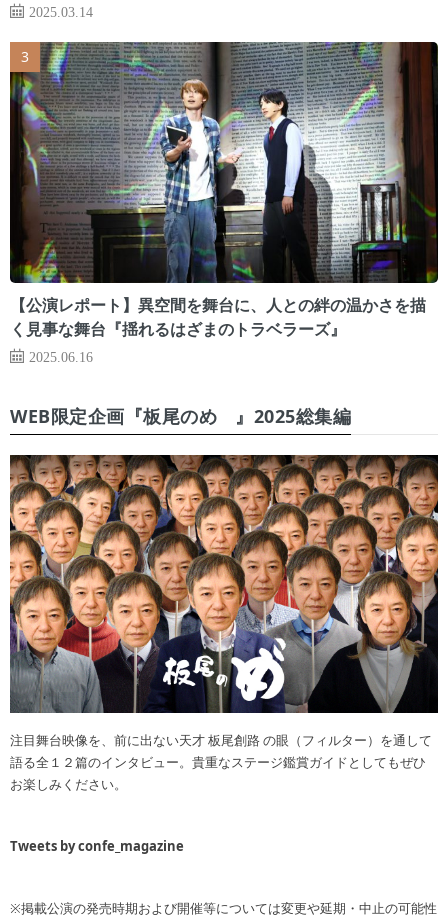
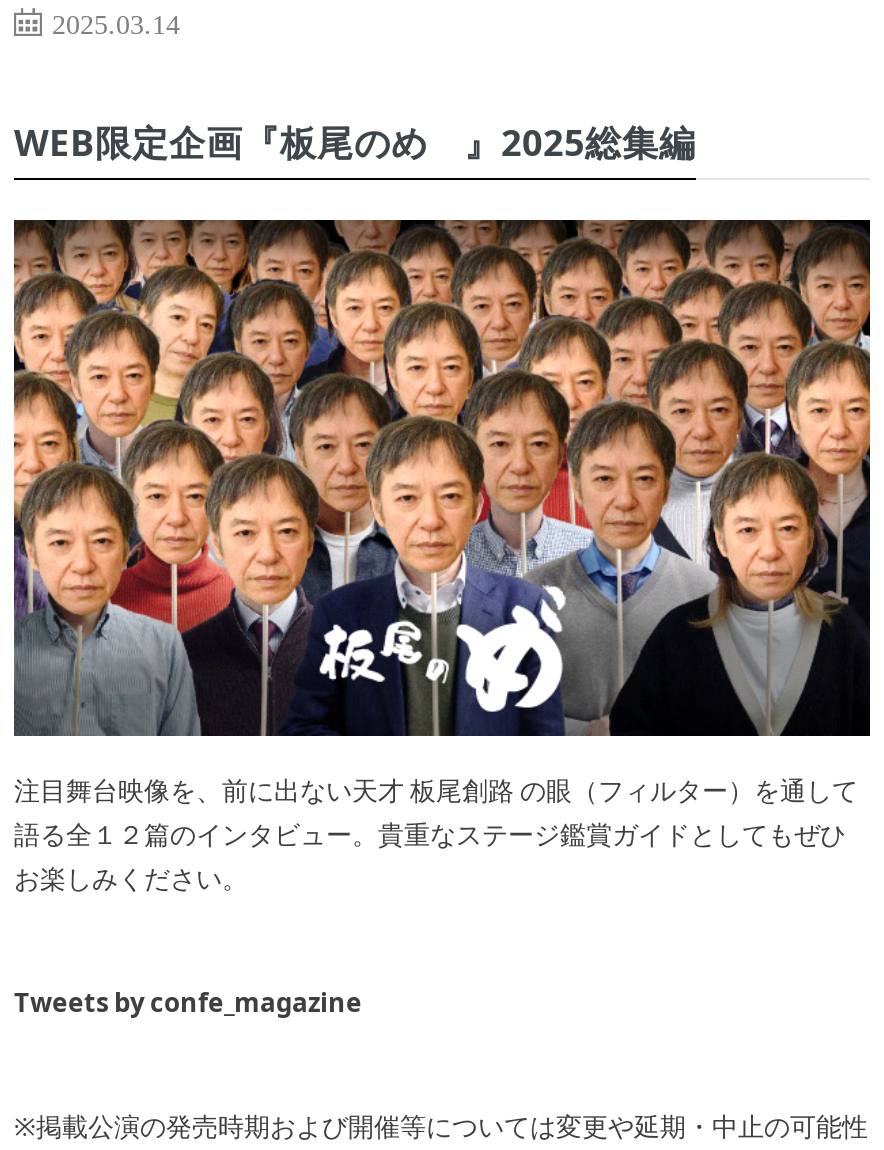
[9,41,439,363] [image] | 【公演レポート】異空間を舞台に、人との絆の温かさを描 | く見事な舞台『揺れるはざまのトラベラーズ』 | 2025.06.16 -> none

